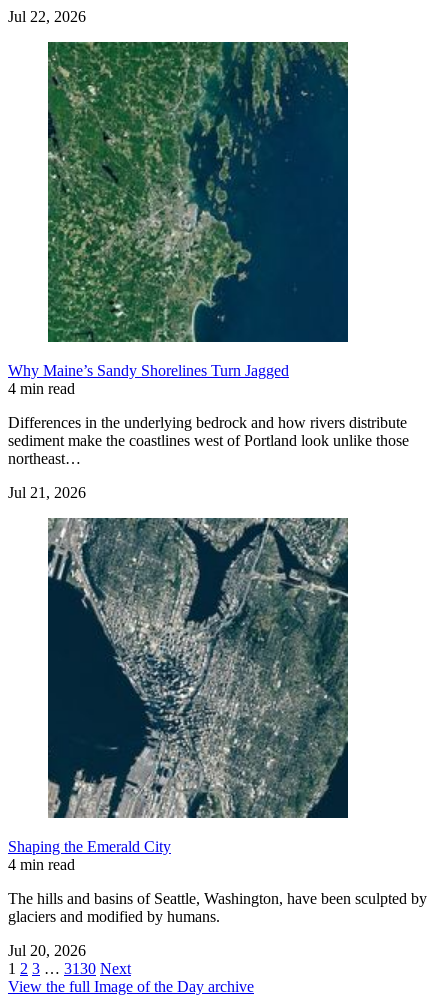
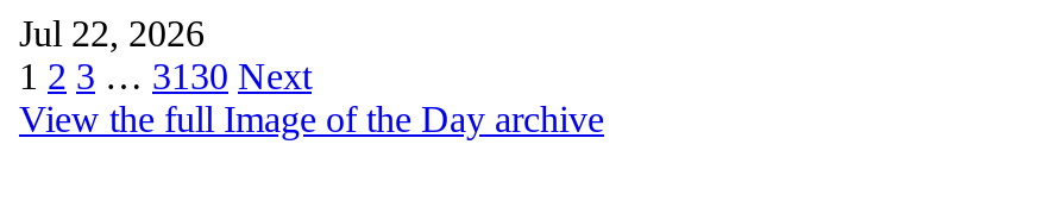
[8,41,409,501] [image] | Why Maine’s Sandy Shorelines Turn Jagged | 4 min read | Differences in the underlying bedrock and how rivers distribute | sediment make the coastlines west of Portland look unlike those | northeast… | Jul 21, 2026 -> none
[8,517,427,959] [image] | Shaping the Emerald City | 4 min read | The hills and basins of Seattle, Washington, have been sculpted by | glaciers and modified by humans. | Jul 20, 2026 -> none

